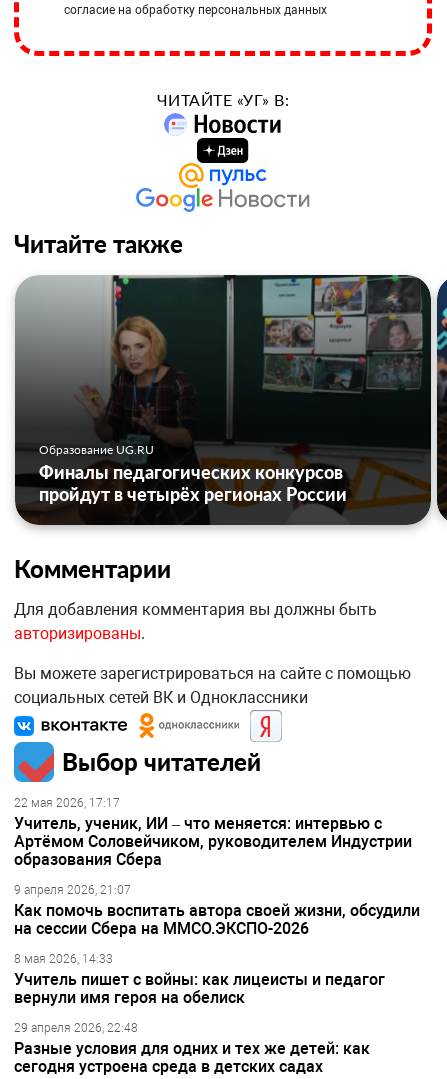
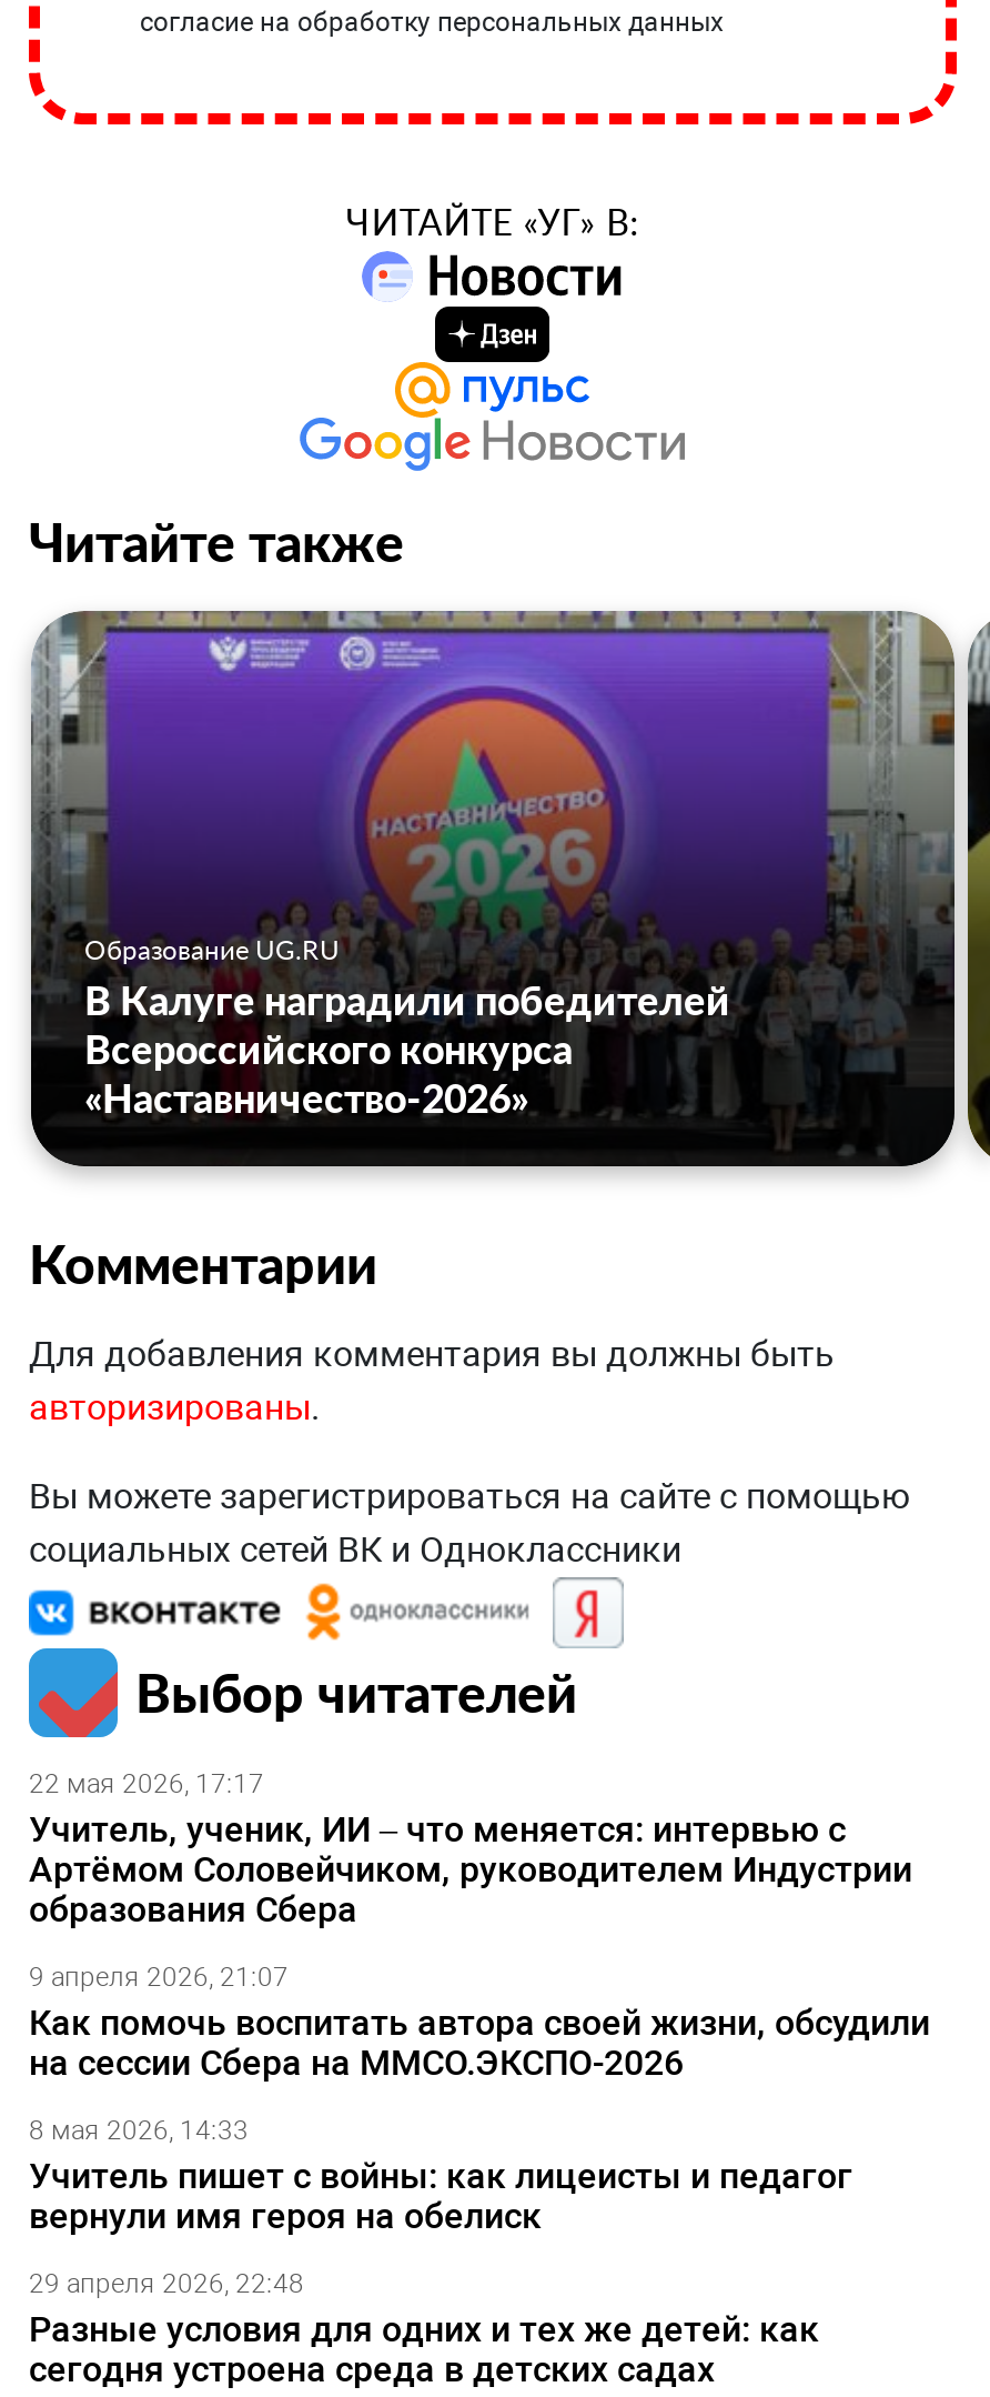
[15,274,444,525] [image] | Финалы педагогических конкурсов | пройдут в четырёх регионах России -> [33,609,983,1164] [image] | В Калуге наградили победителей | Всероссийского конкурса | «Наставничество-2026»
moved [39,442,154,457] -> [84,933,340,967]: Образование UG.RU

